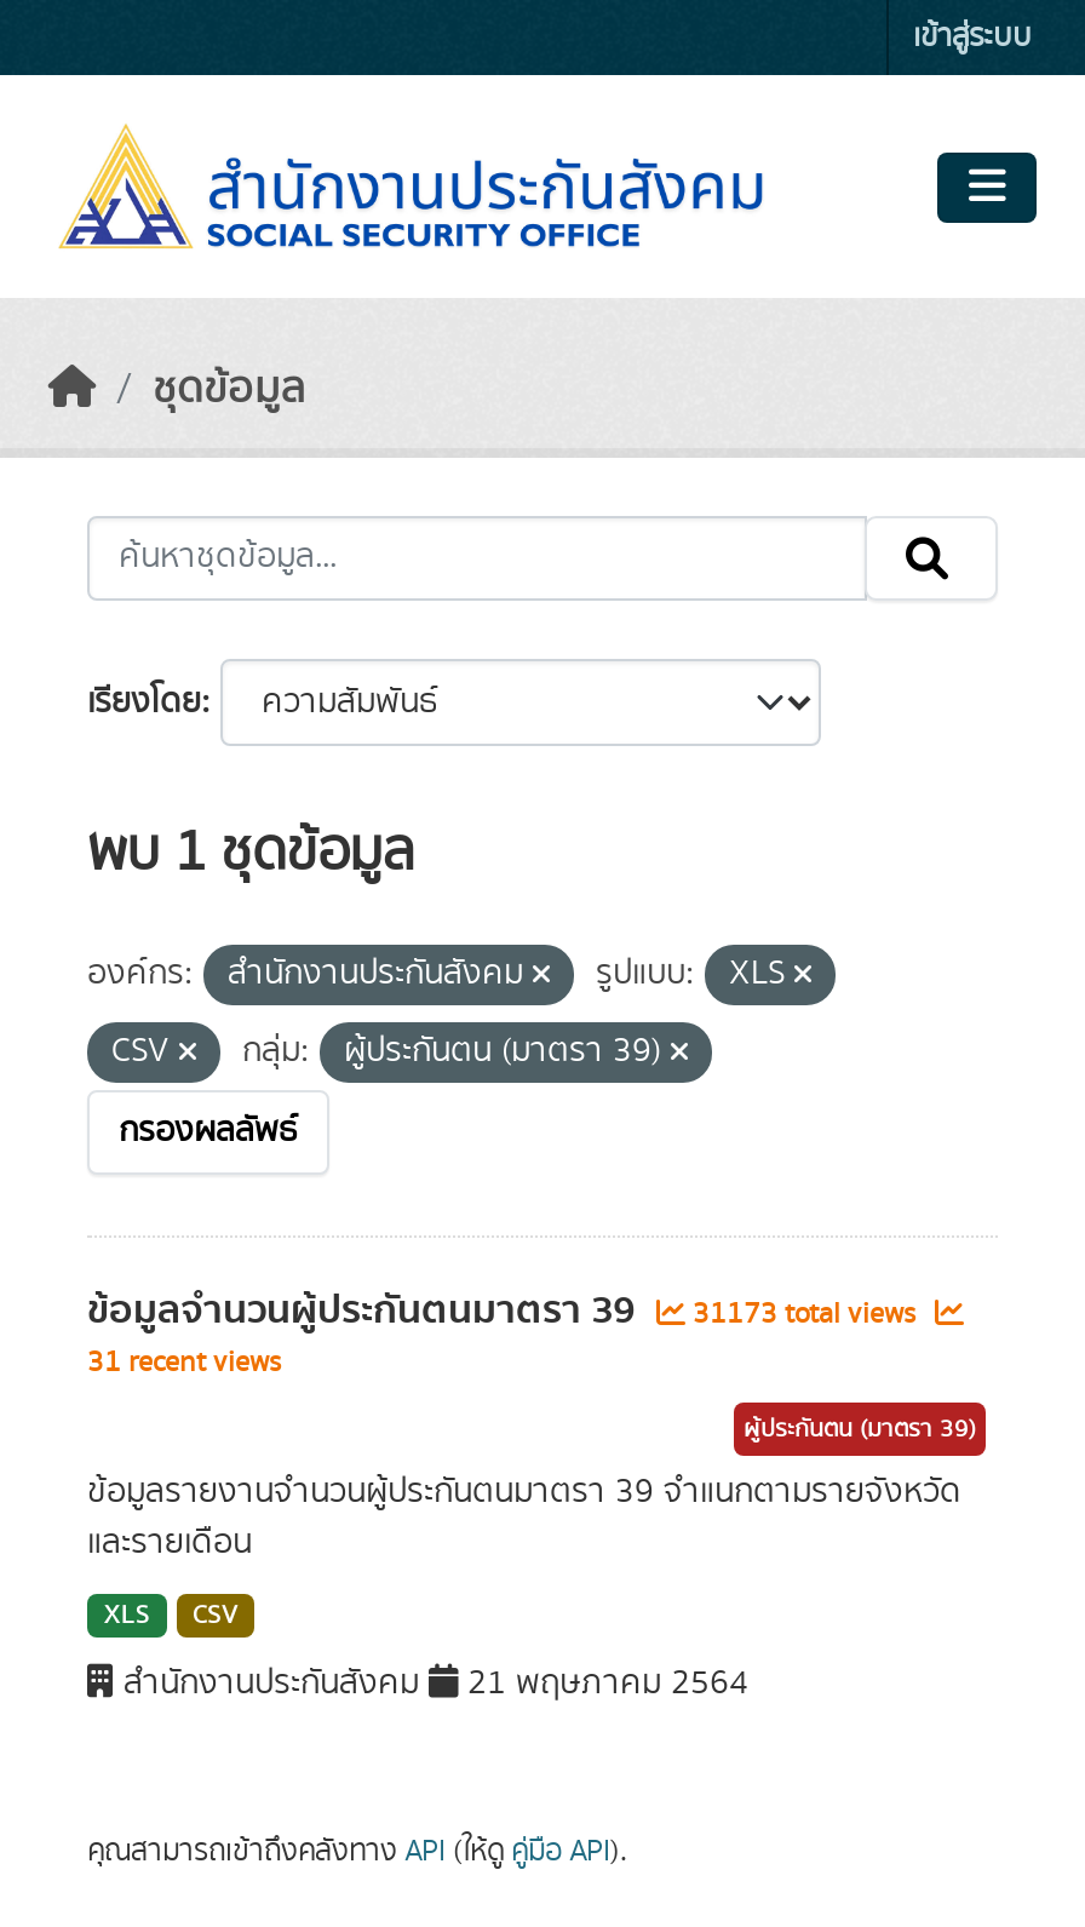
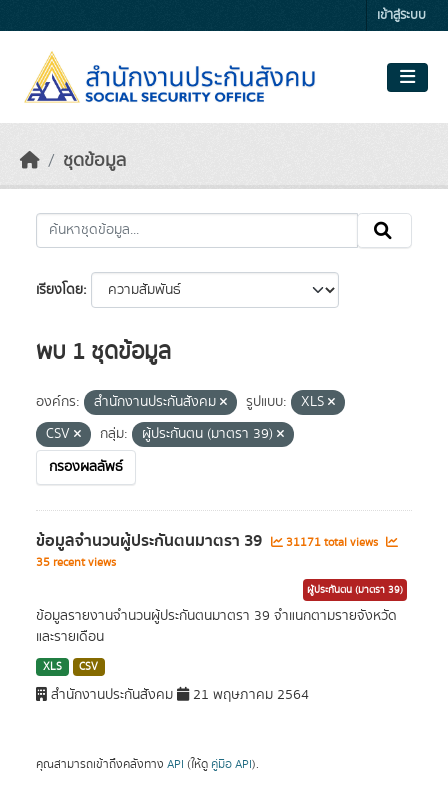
[87,1279,923,1342] ข้อมูลจำนวนผู้ประกันตนมาตรา 39 31173 total views -> [36,528,381,554] ข้อมูลจำนวนผู้ประกันตนมาตรา 39 31171 total views
[87,1342,281,1383] 31 recent views -> [36,554,116,571] 35 recent views

